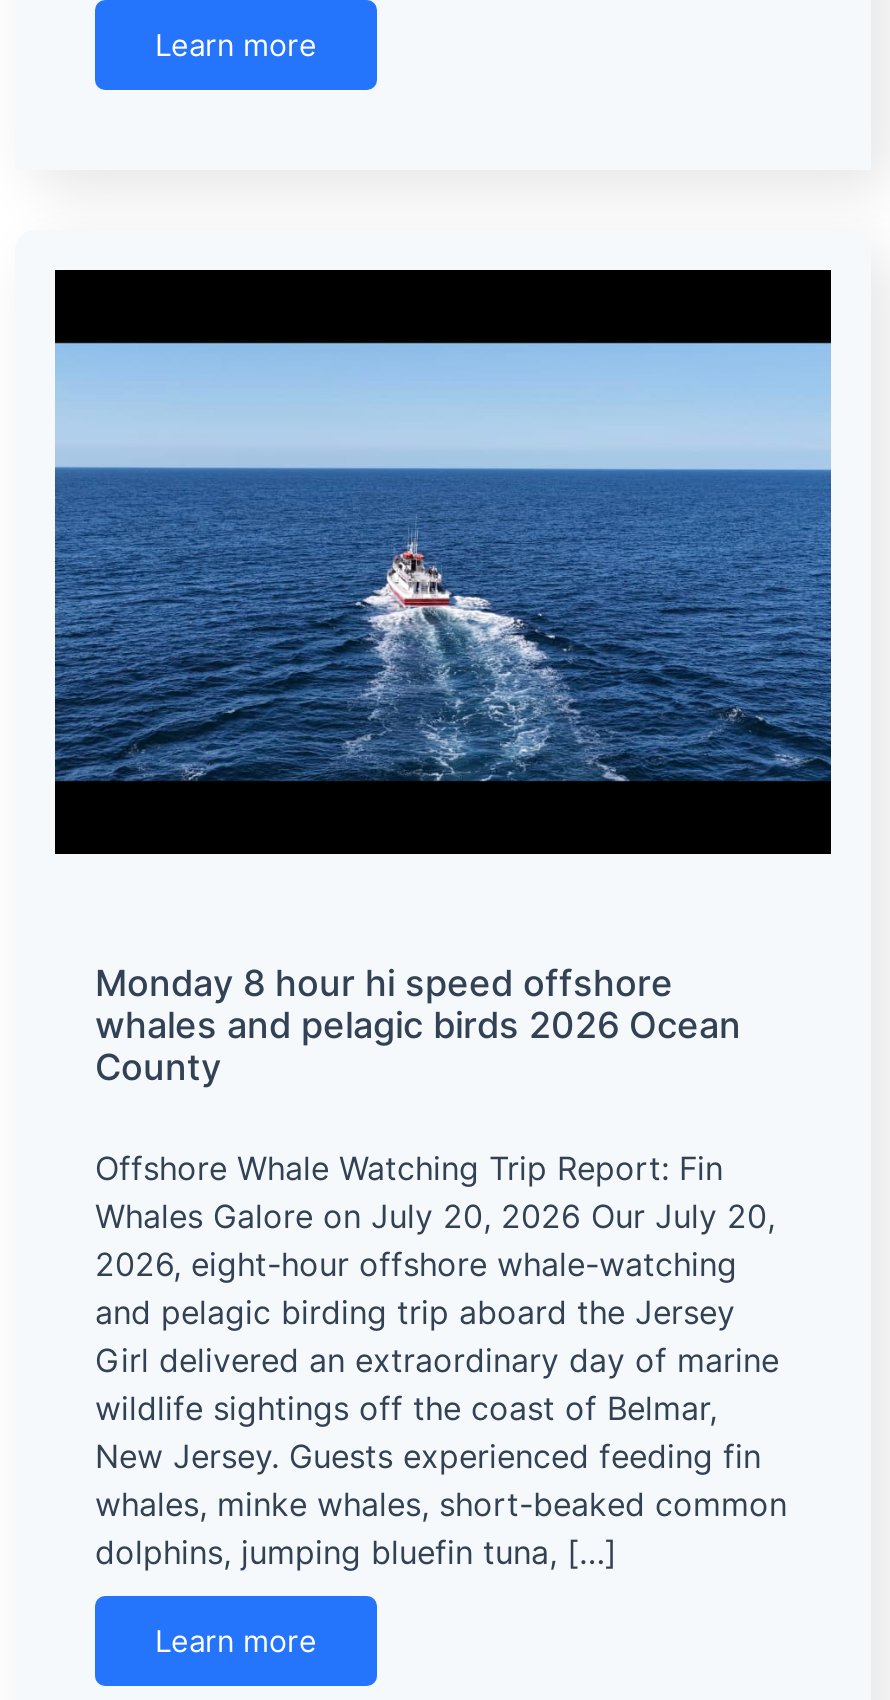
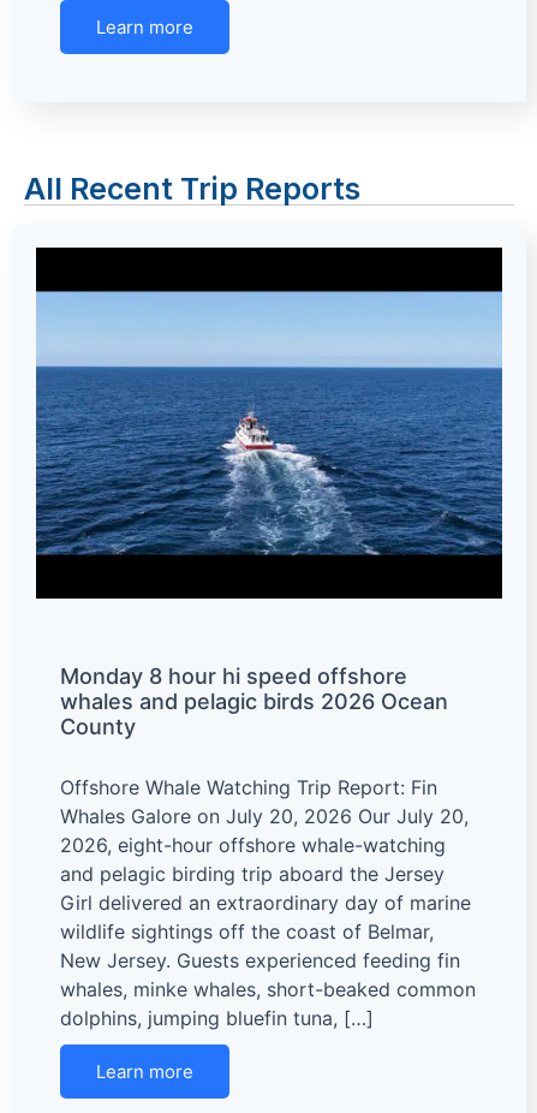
none -> [24,171,360,207] All Recent Trip Reports

